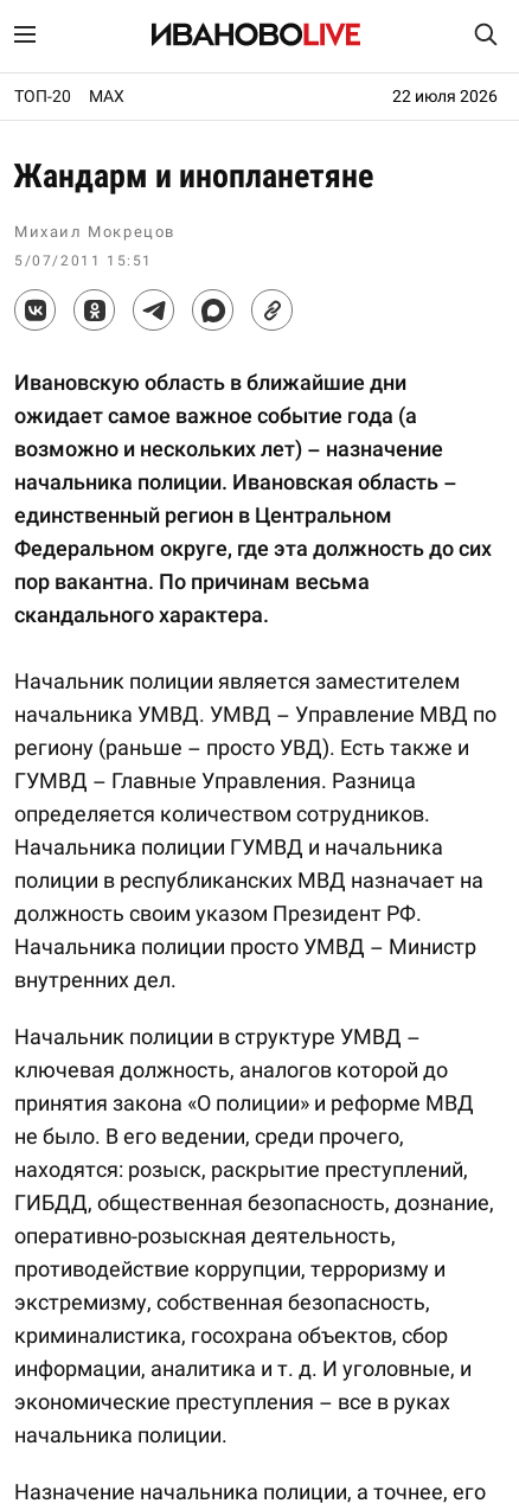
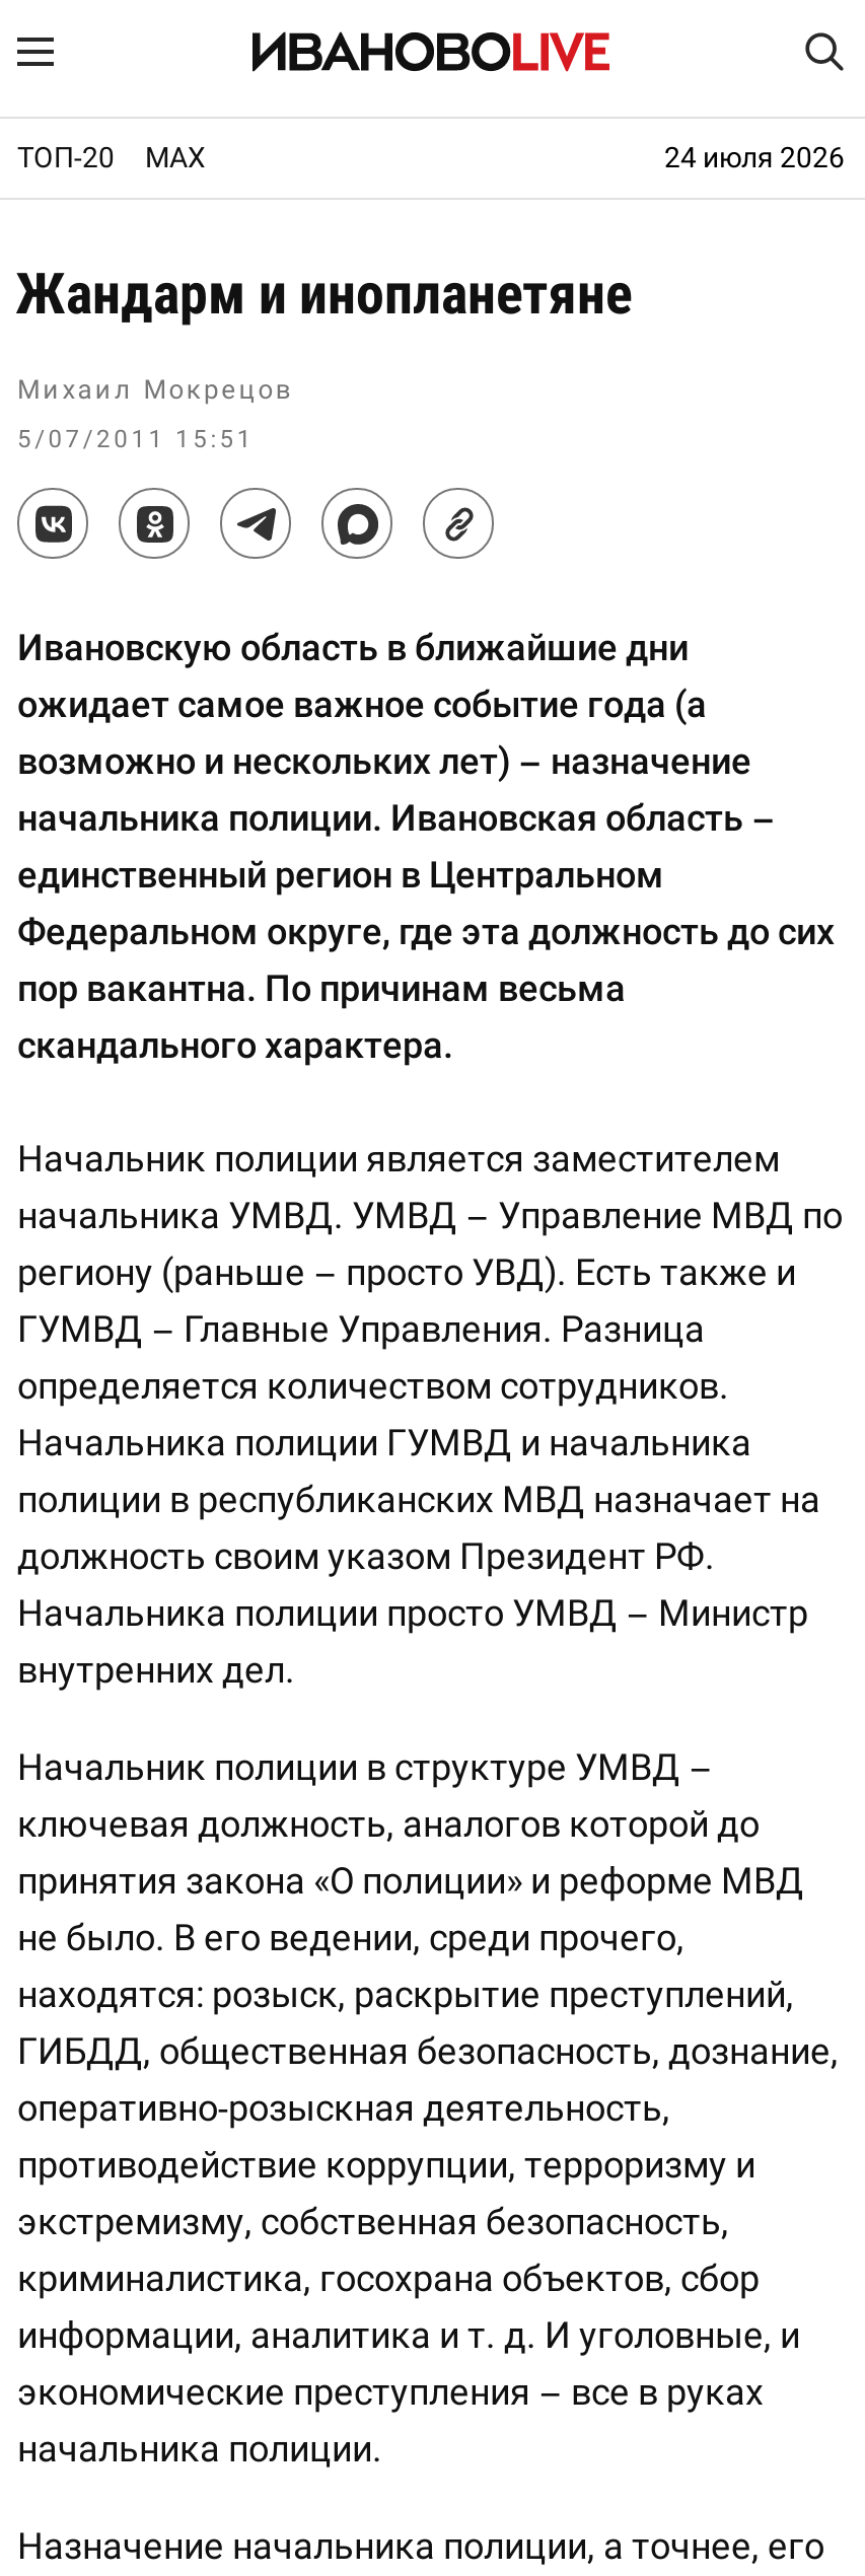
[392,87,498,105] 22 июля 2026 -> [664,141,845,173] 24 июля 2026

